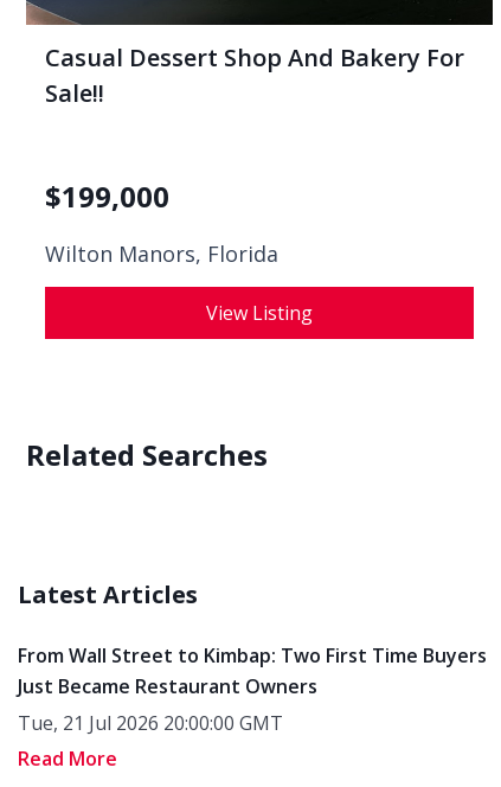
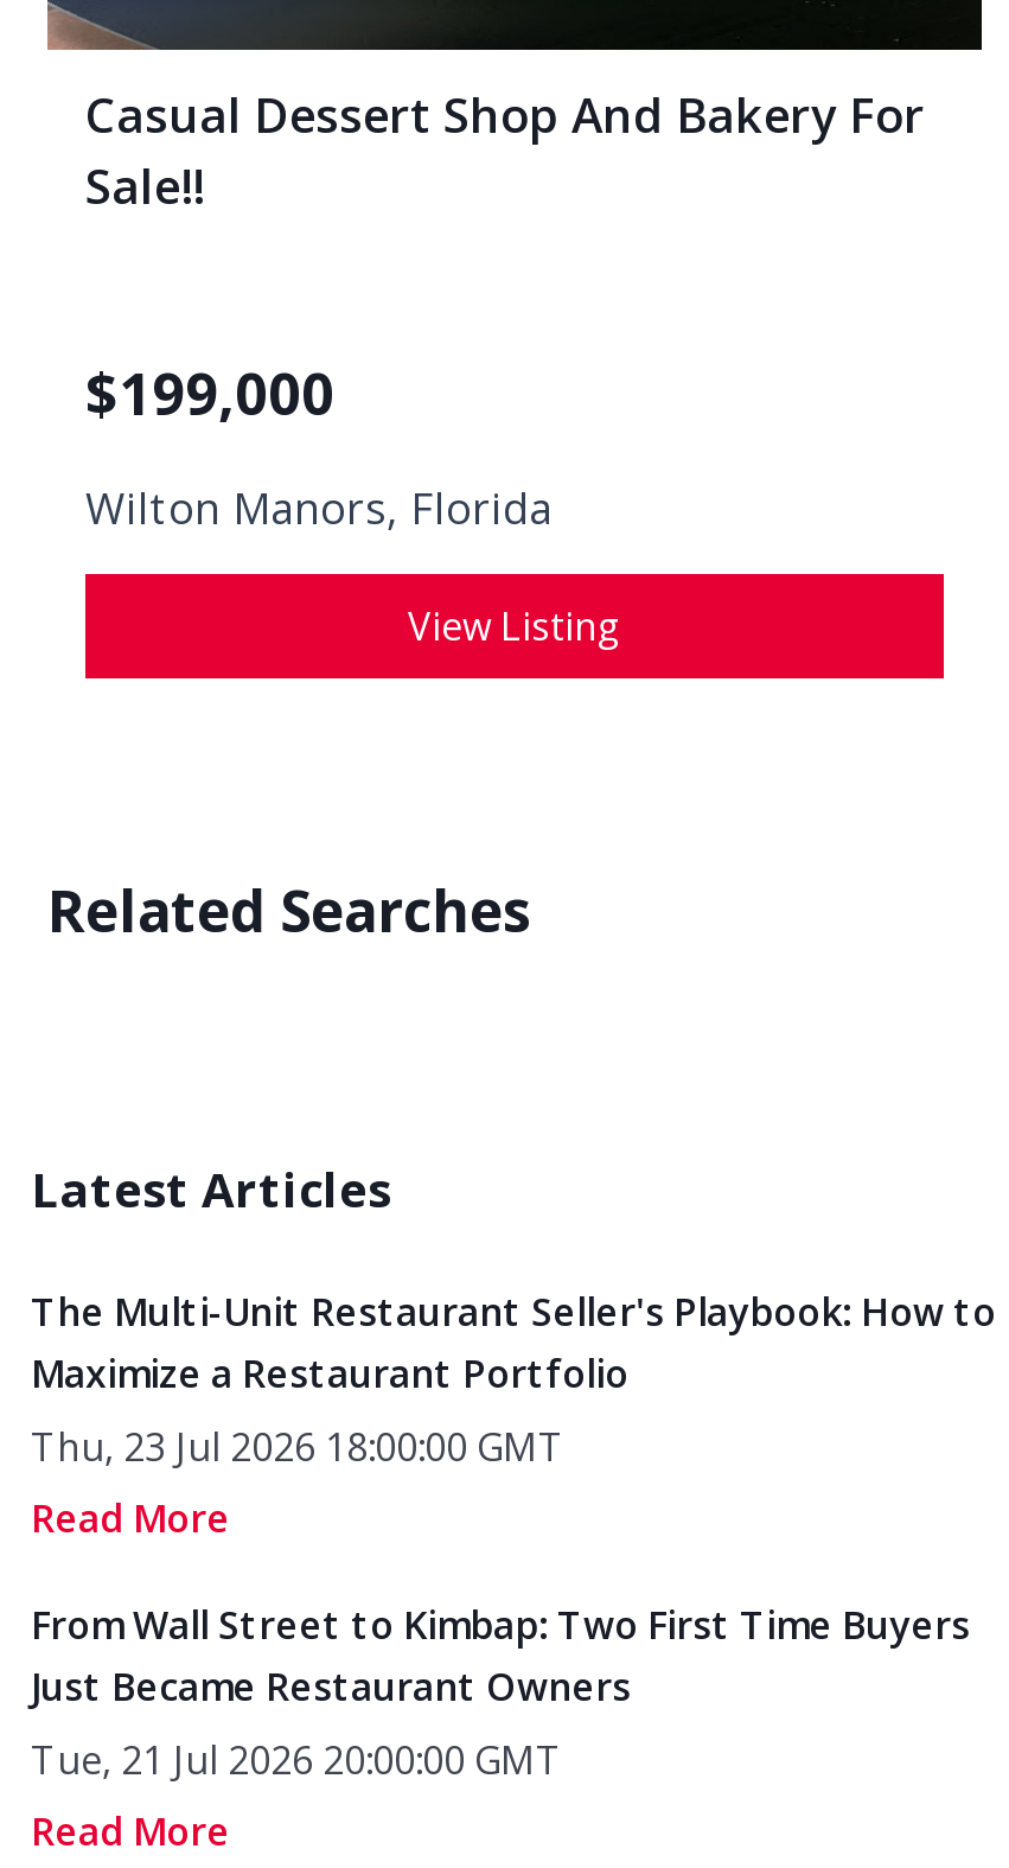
none -> [31,1286,996,1544] The Multi-Unit Restaurant Seller's Playbook: How to | Maximize a Restaurant Portfolio | Thu, 23 Jul 2026 18:00:00 GMT | Read More

